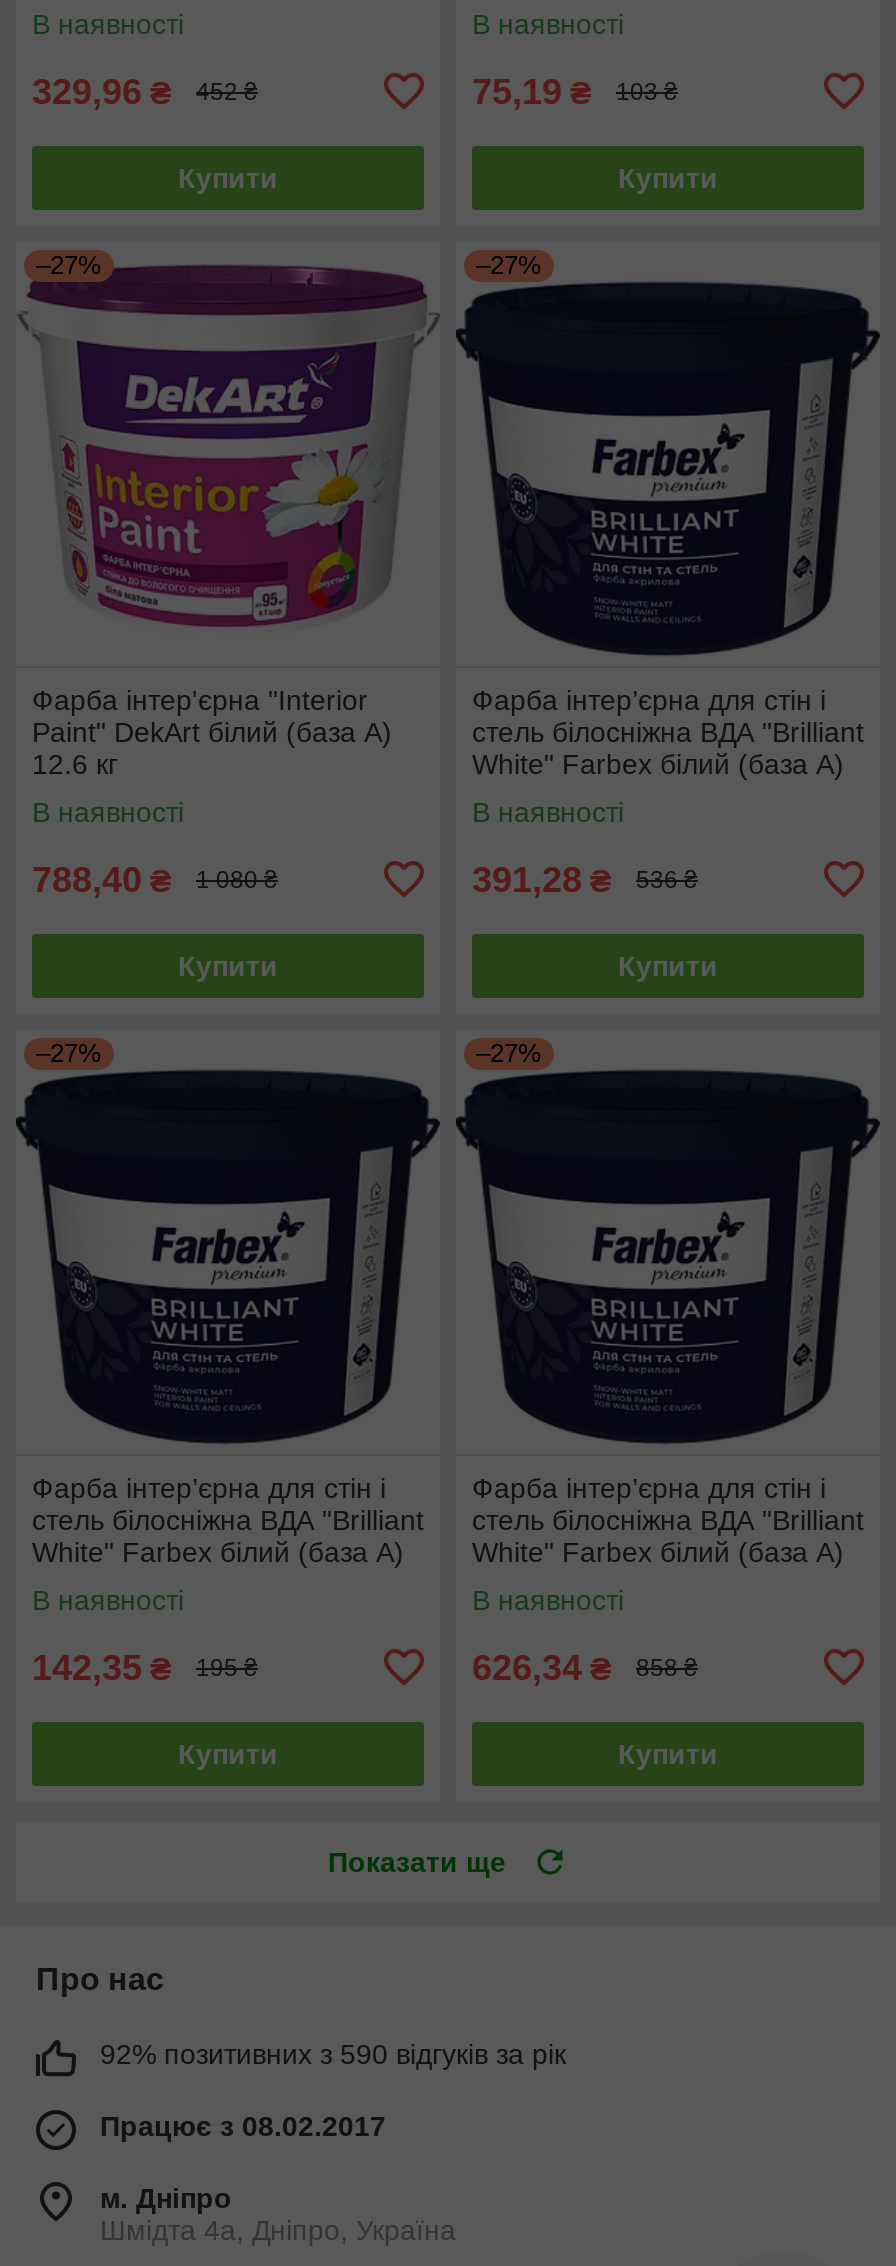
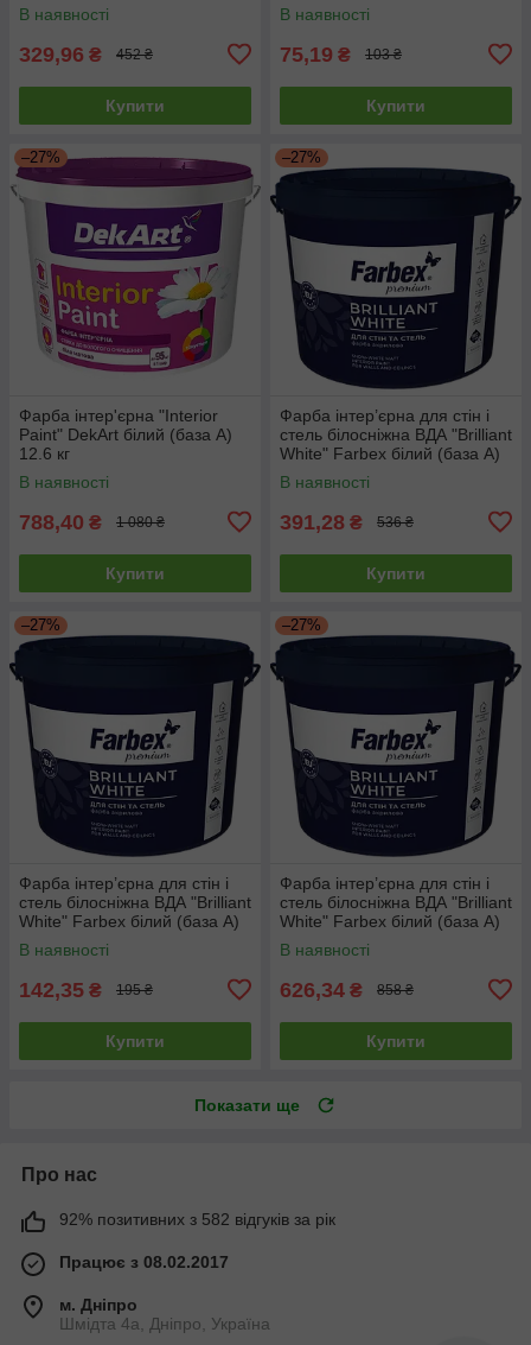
[100,2038,566,2070] 92% позитивних з 590 відгуків за рік -> [59,1209,335,1228] 92% позитивних з 582 відгуків за рік

